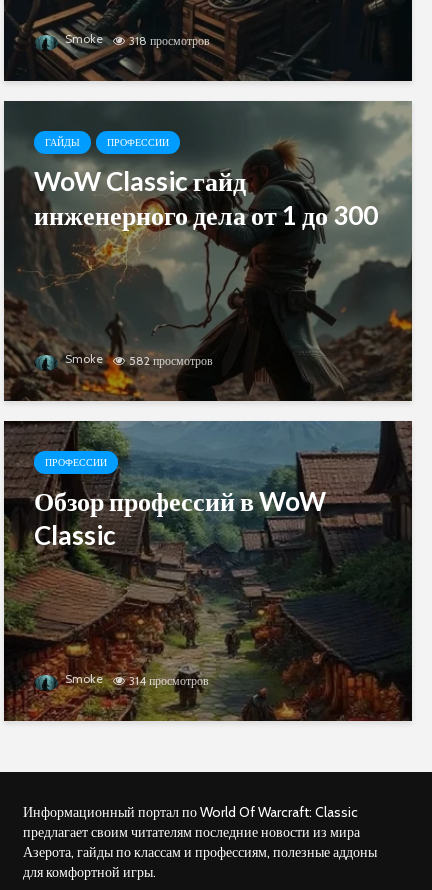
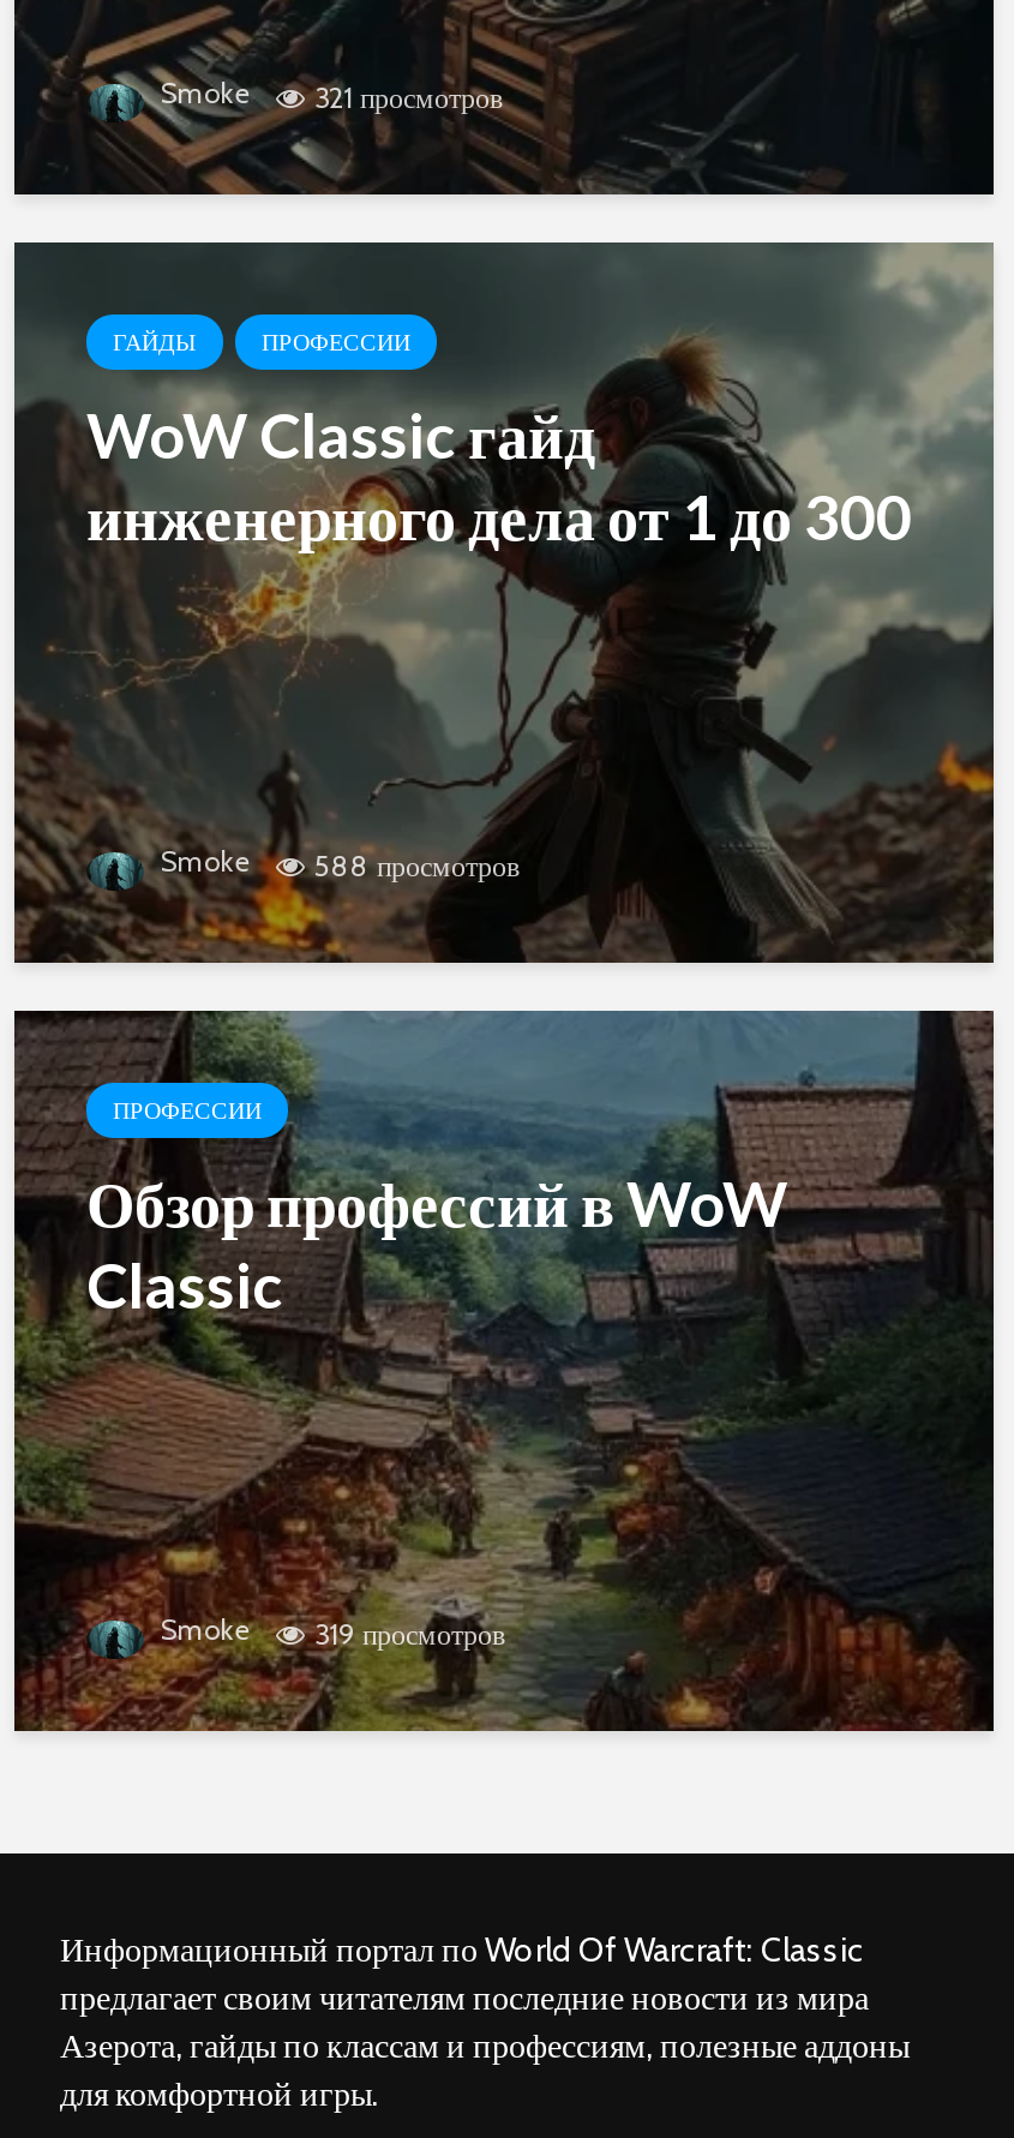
[62,31,210,48] Smoke 318 просмотров -> [154,75,504,115] Smoke 321 просмотров
[62,351,213,368] Smoke 582 просмотров -> [154,843,521,883] Smoke 588 просмотров
[62,671,209,688] Smoke 314 просмотров -> [154,1612,506,1651] Smoke 319 просмотров

